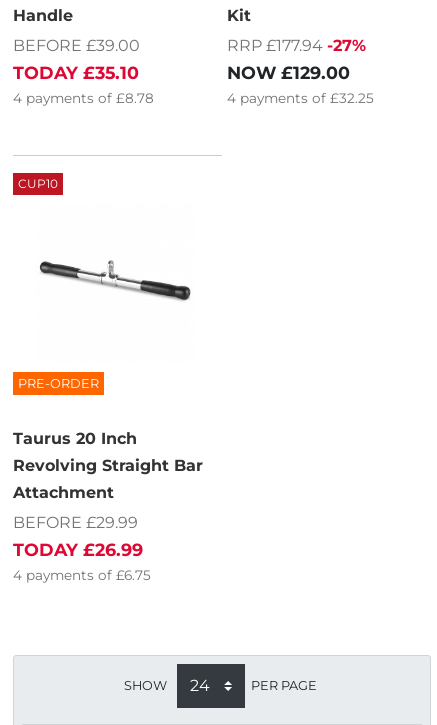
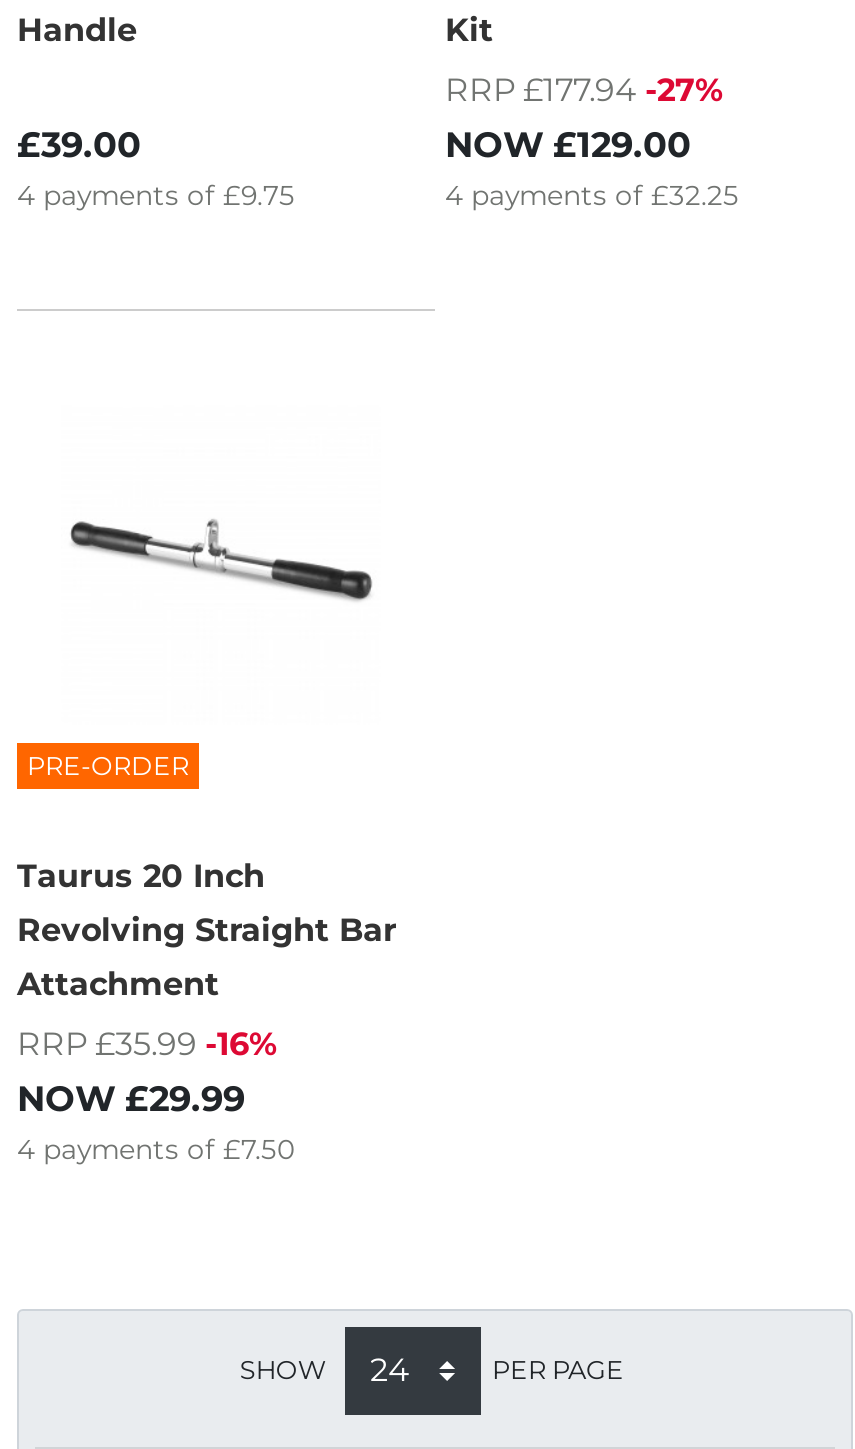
[13,35,154,105] BEFORE £39.00 | TODAY £35.10 | 4 payments of £8.78 -> [17,122,295,210] £39.00 | 4 payments of £9.75
[18,176,58,191] CUP10 -> none
[13,513,151,583] BEFORE £29.99 | TODAY £26.99 | 4 payments of £6.75 -> [17,1026,295,1166] RRP £35.99 -16% | NOW £29.99 | 4 payments of £7.50

